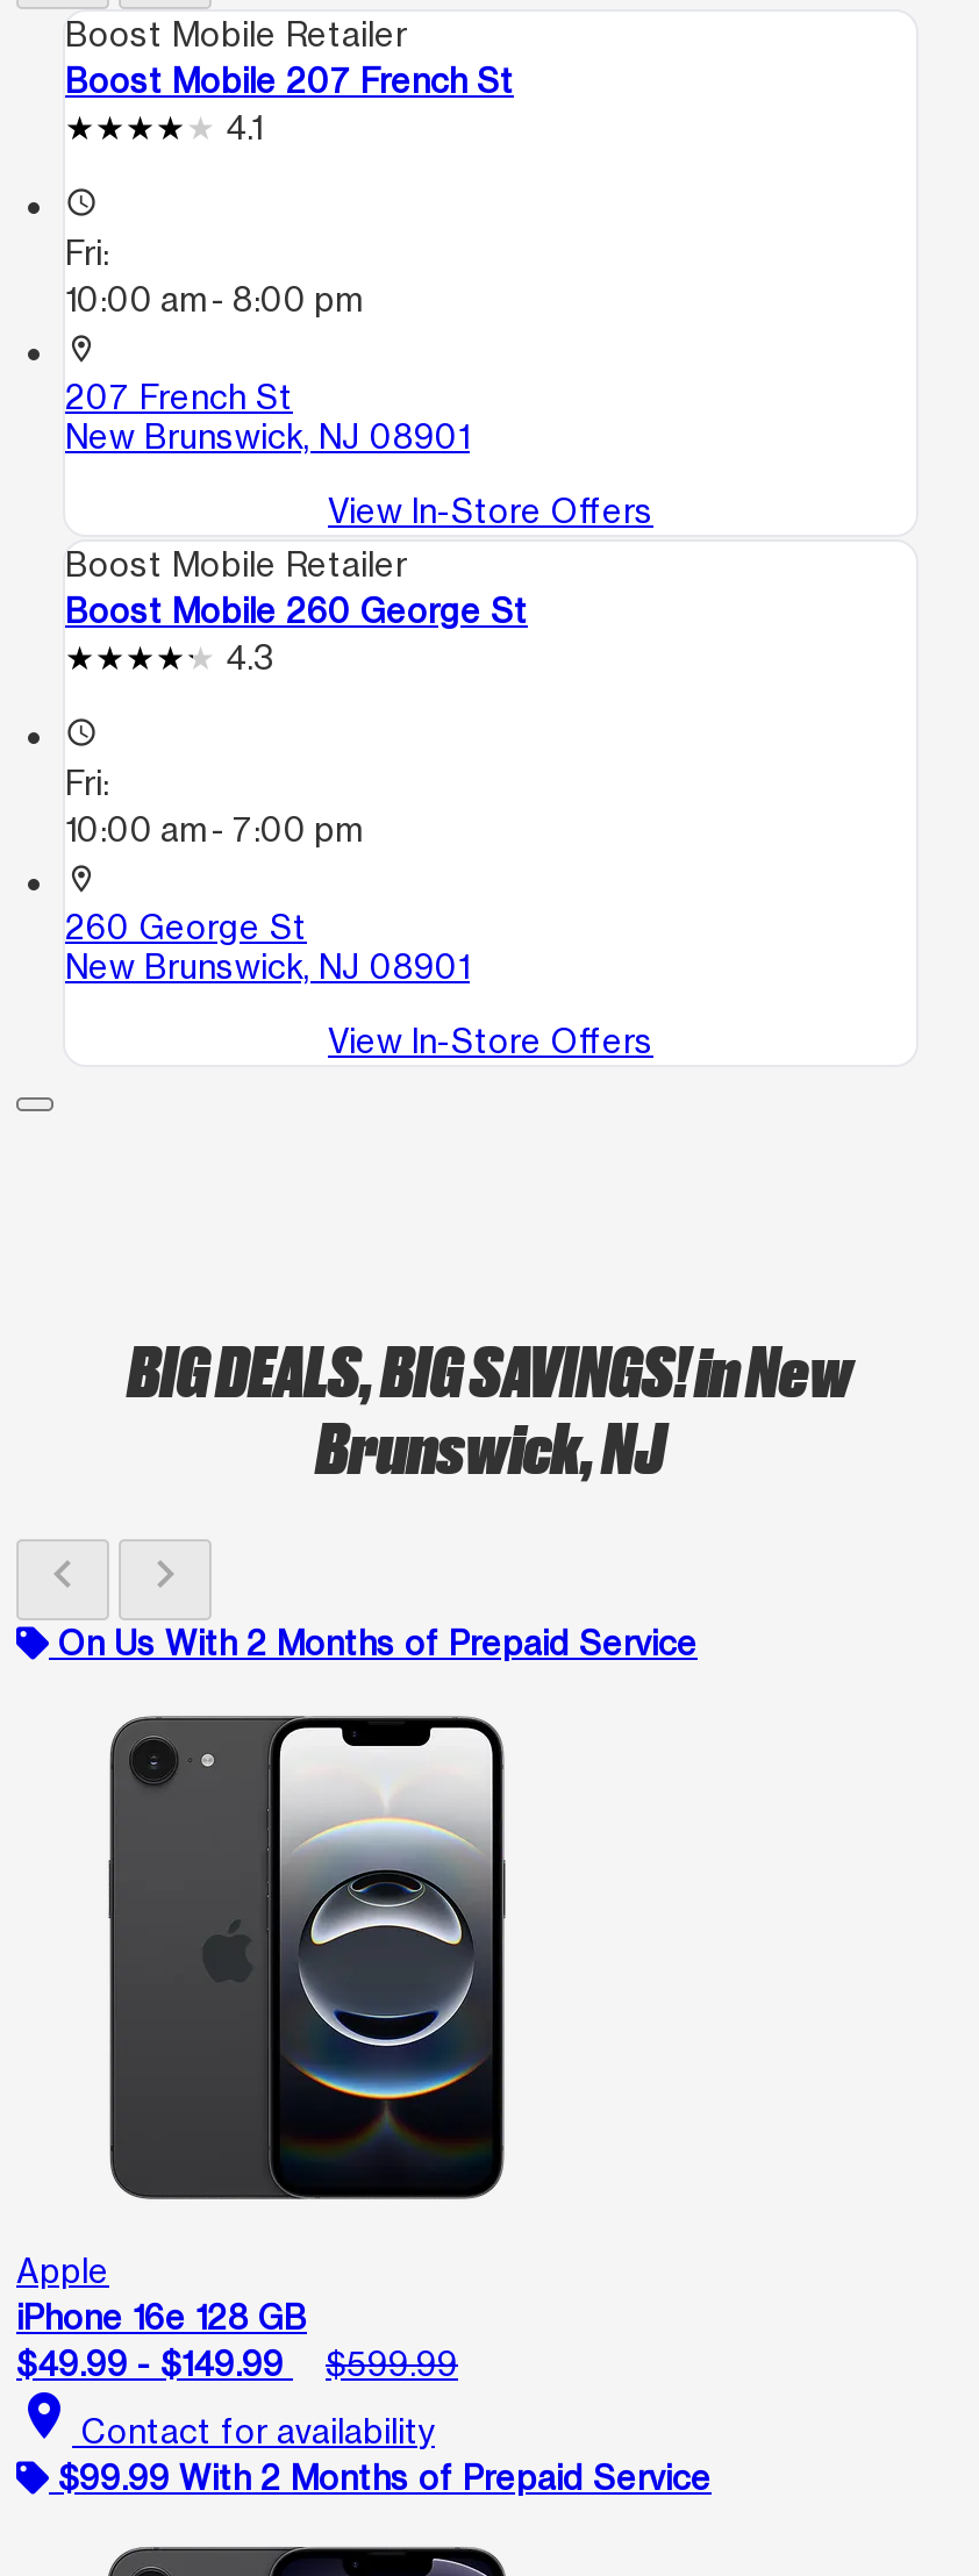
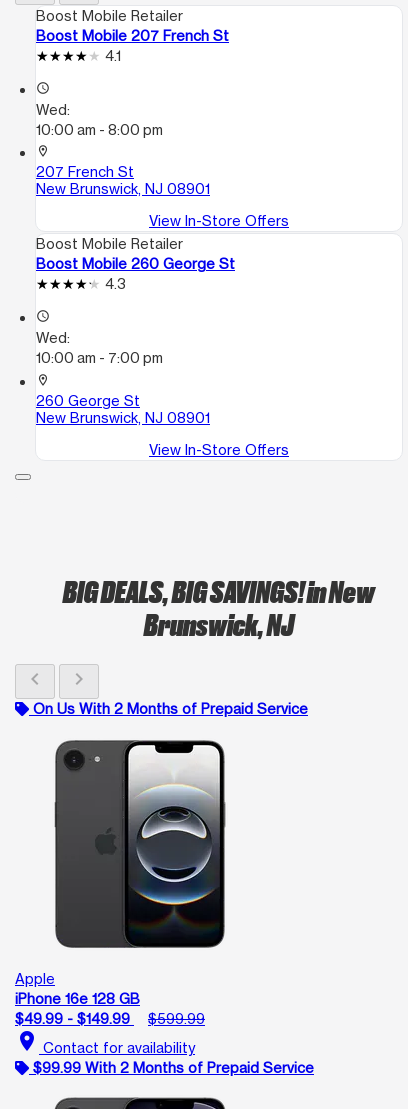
[65,233,116,272] Fri: -> [36,101,73,118] Wed:
[65,764,116,803] Fri: -> [36,329,73,346] Wed:

